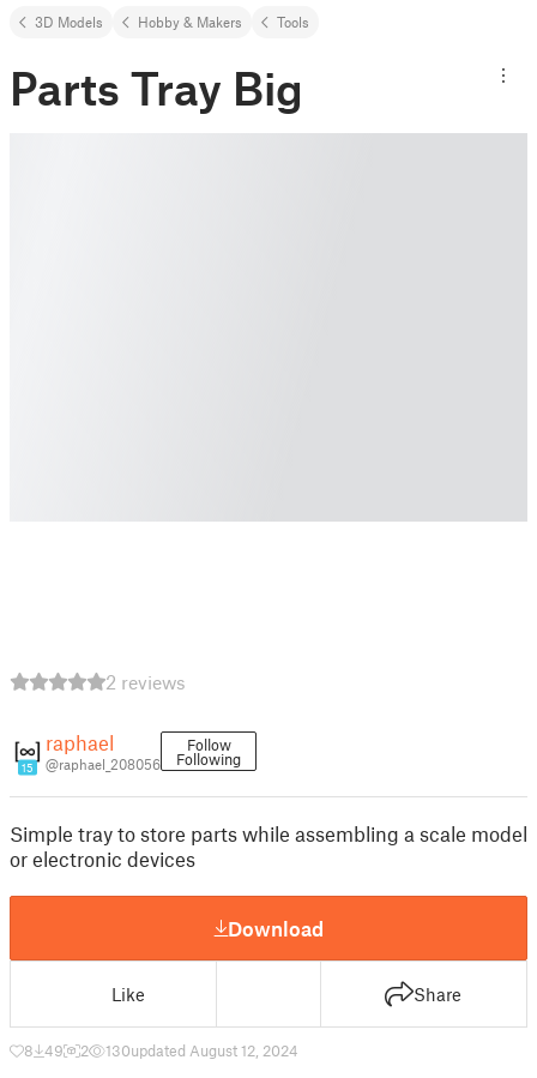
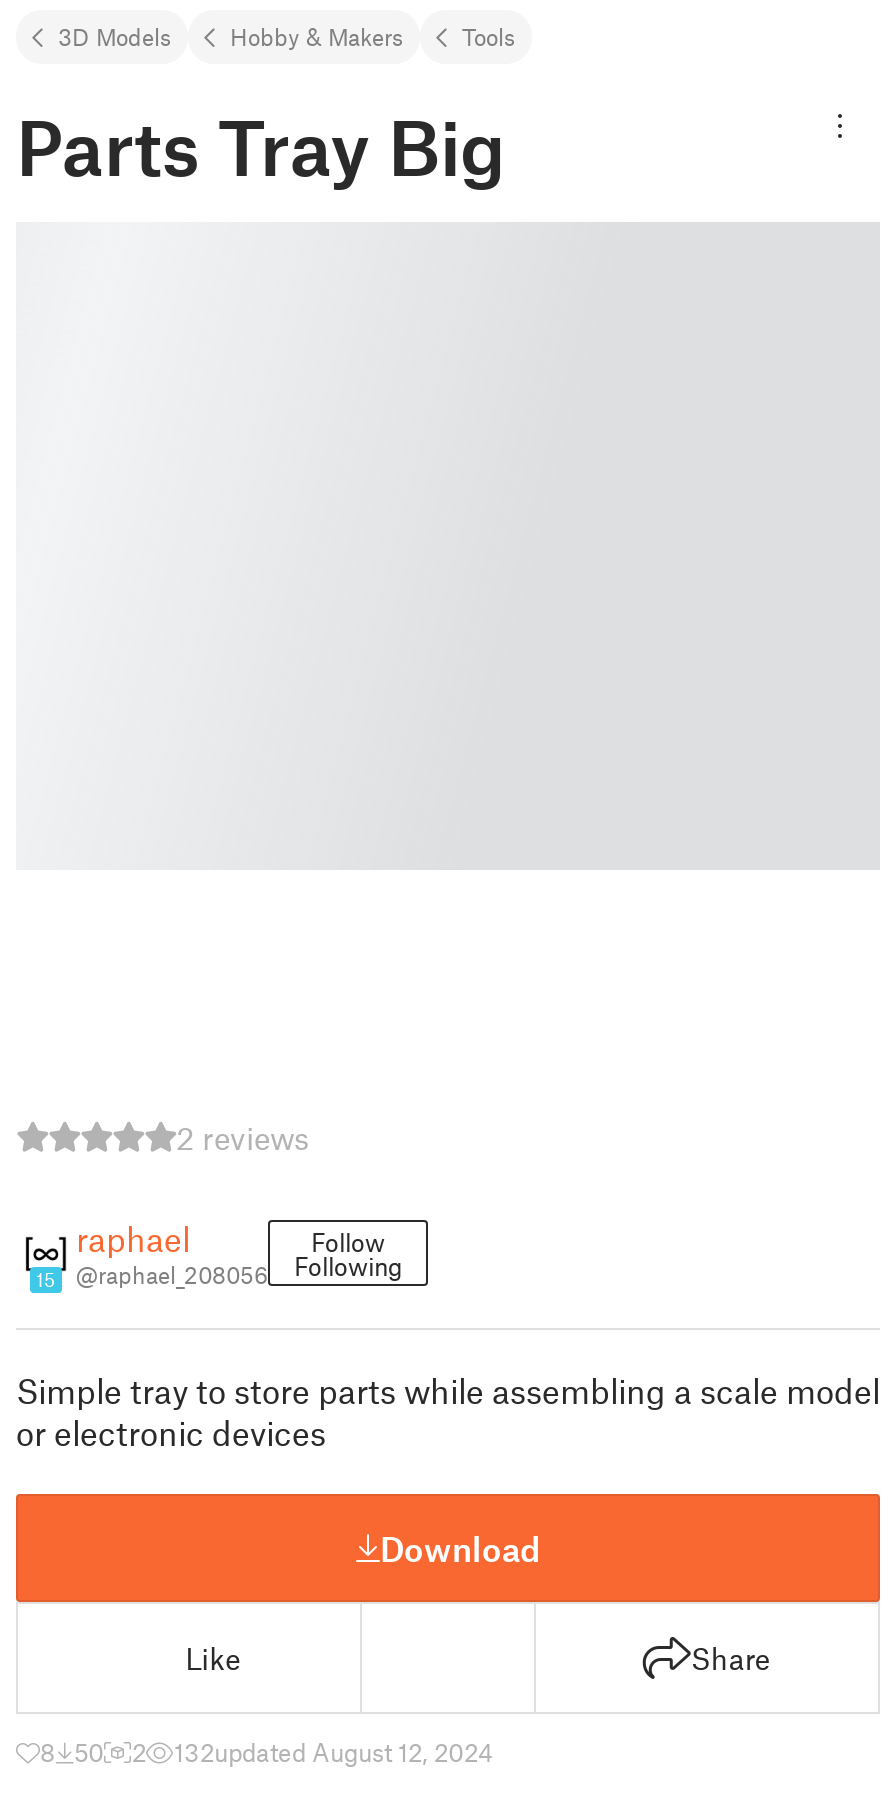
[24,1041,64,1060] 8 49 -> [40,1736,104,1768] 8 50
[105,1041,298,1060] 130updated August 12, 2024 -> [174,1736,494,1768] 132updated August 12, 2024

